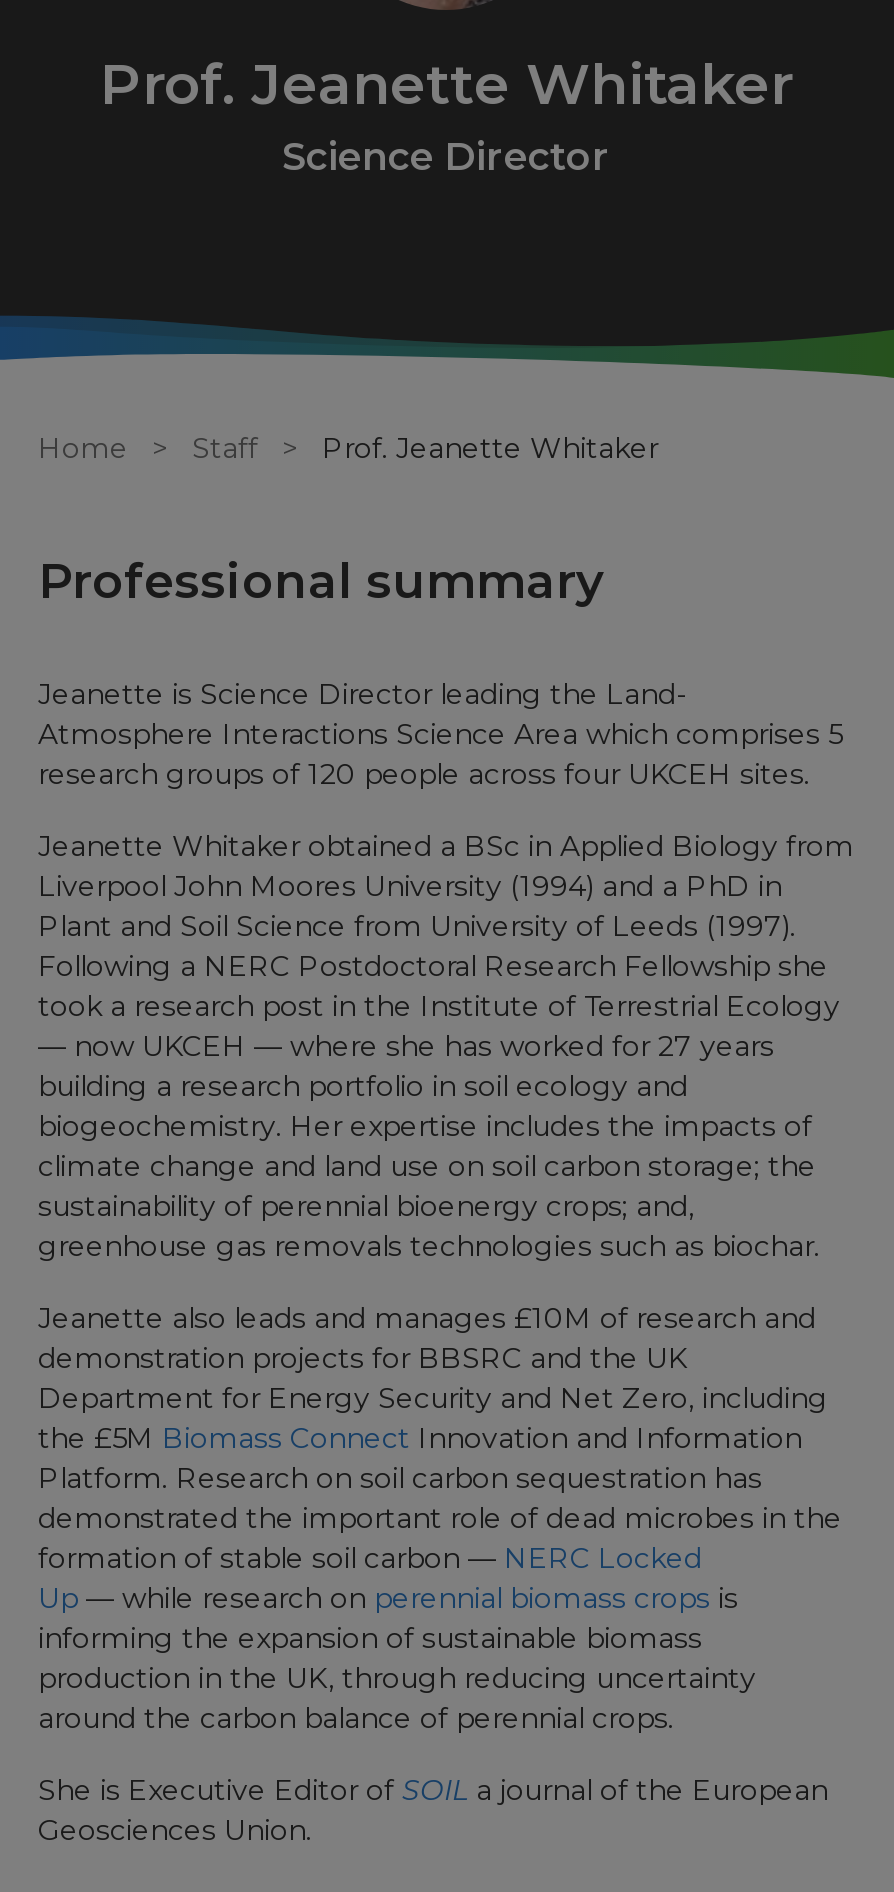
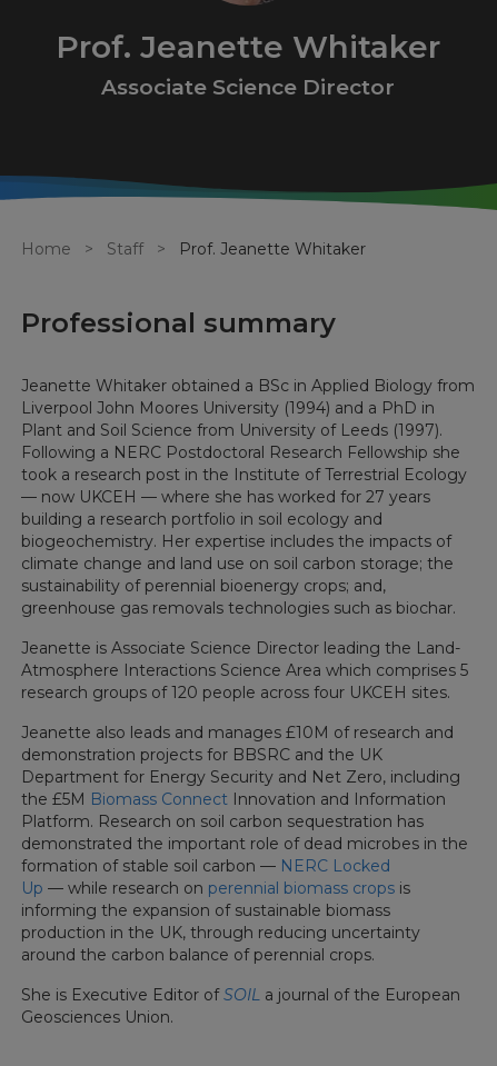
[282,133,610,179] Science Director -> [101,74,395,100] Associate Science Director
[38,675,686,711] Jeanette is Science Director leading the Land- -> none
moved [38,715,842,791] -> [21,660,468,702]: Atmosphere Interactions Science Area which comprises 5 | research groups of 120 people across four UKCEH sites.
moved [38,827,854,1263] -> [21,375,475,618]: Jeanette Whitaker obtained a BSc in Applied Biology from | Liverpool John Moores University (1994) and a PhD in | Plant and Soil Science from University of Leeds (1997). | ... | sustainability of perennial bioenergy crops; and, | greenhouse gas removals technologies such as biochar.
none -> [21,638,460,658] Jeanette is Associate Science Director leading the Land-

